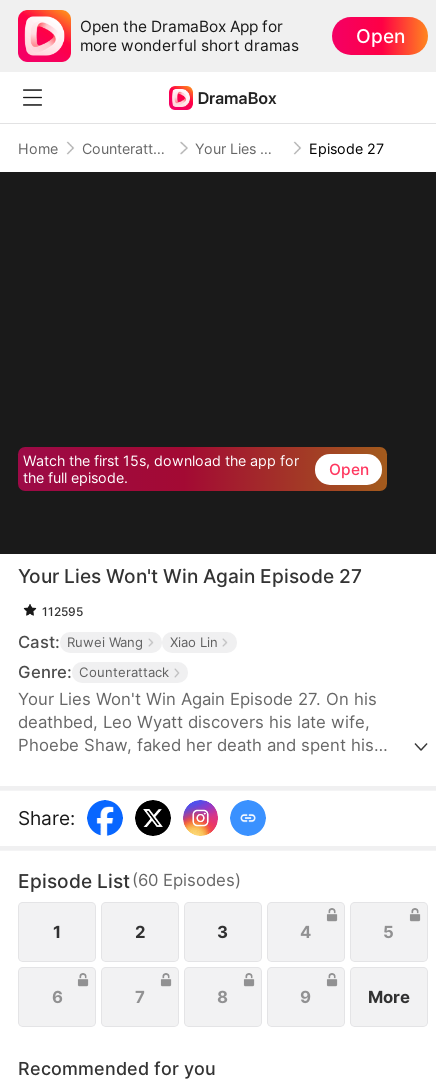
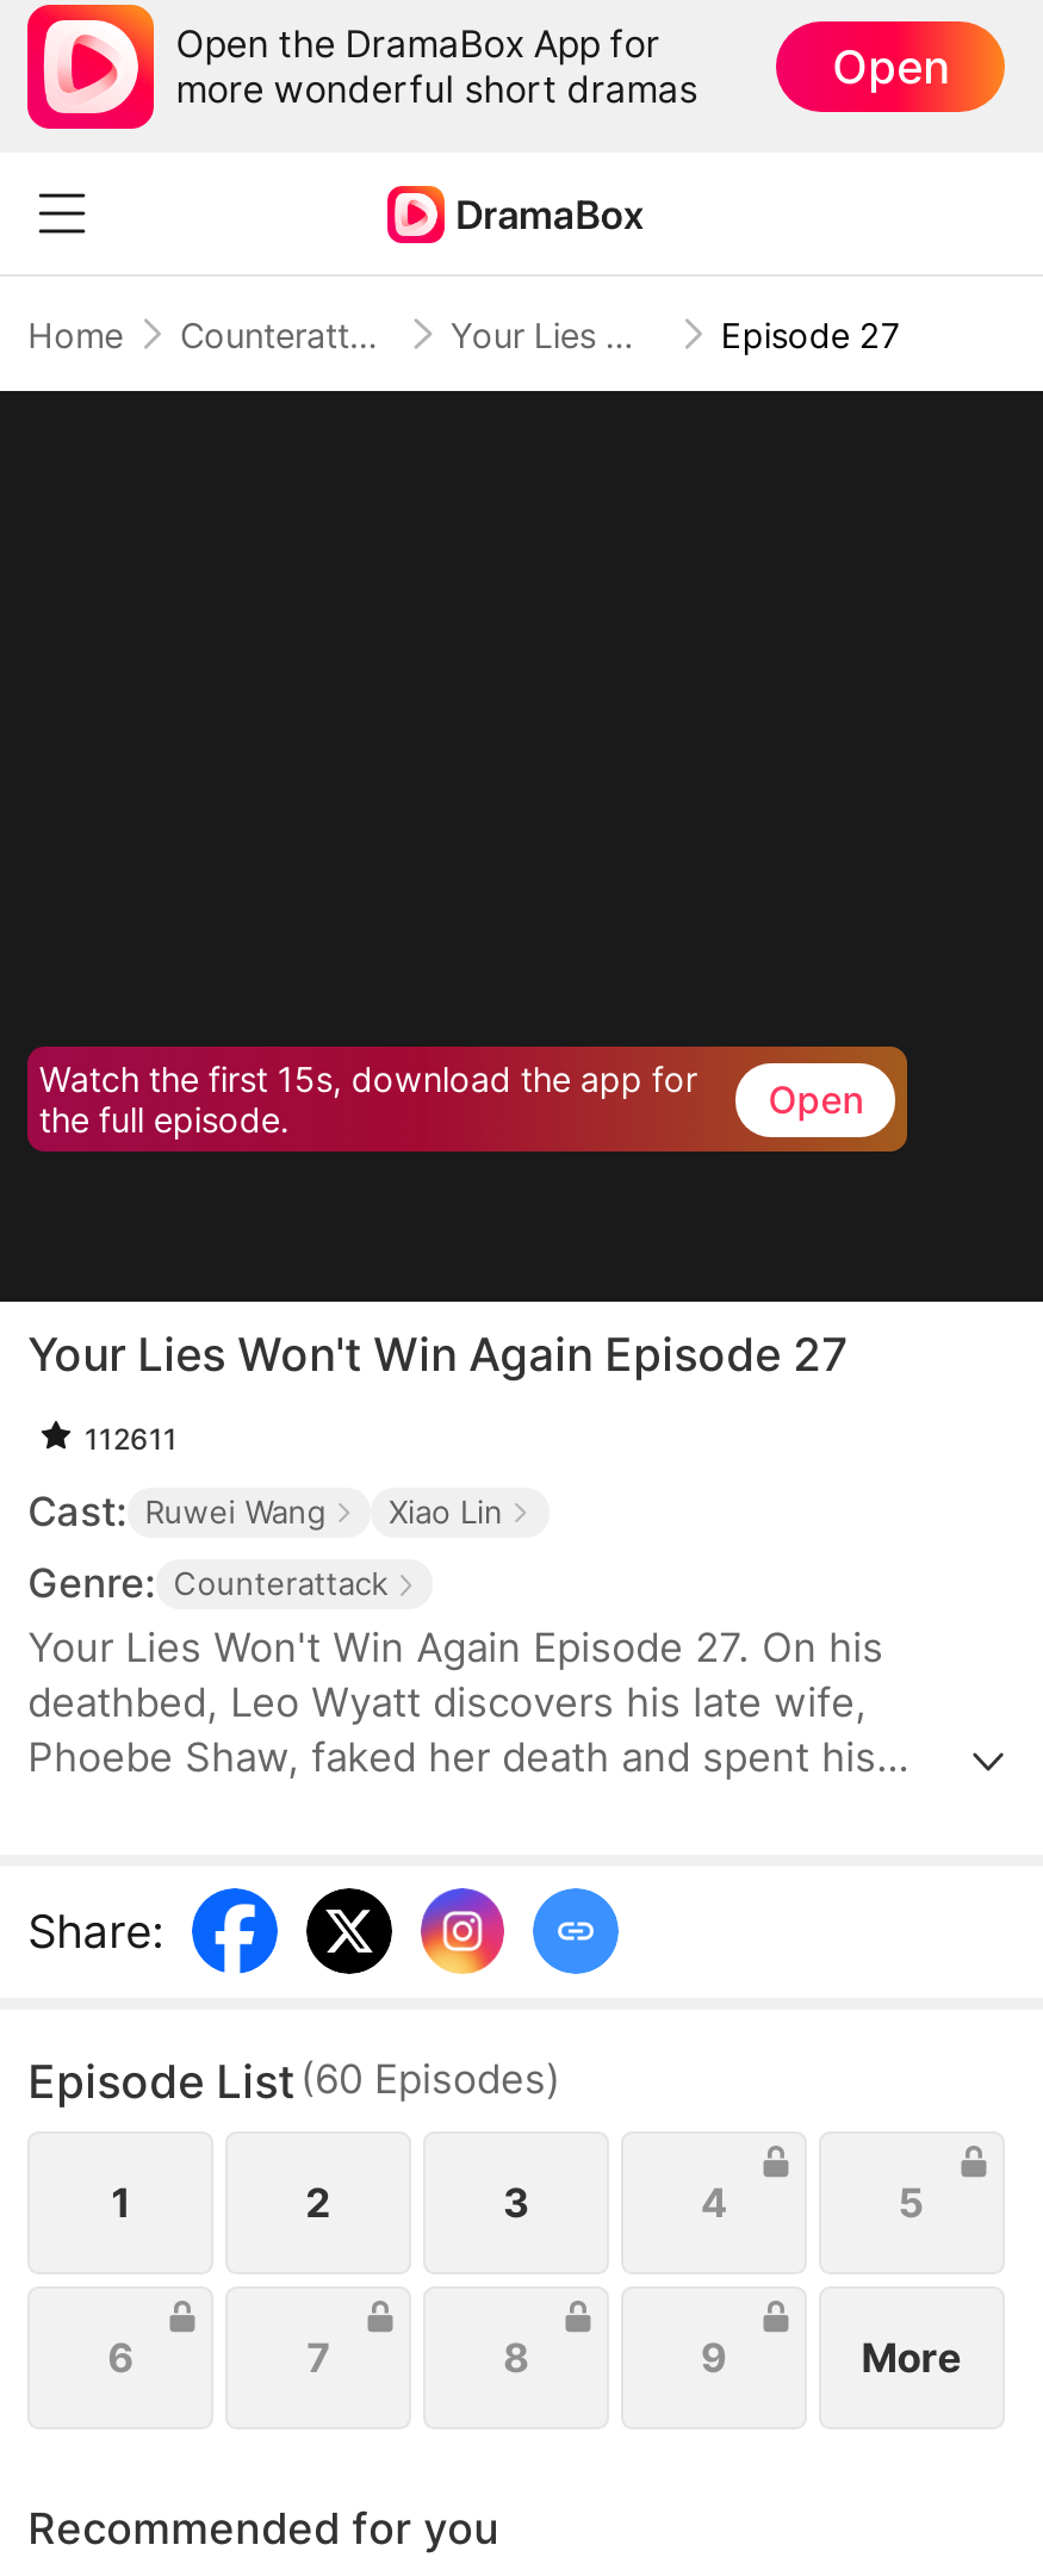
[42,604,83,619] 112595 -> [85,1420,178,1456] 112611

